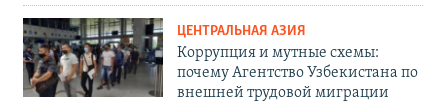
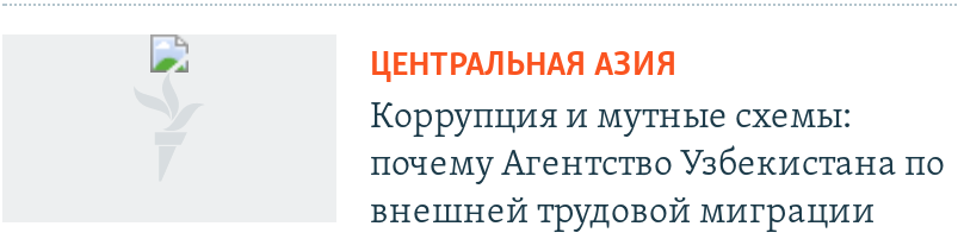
[22,17,164,98] [image] -> none

